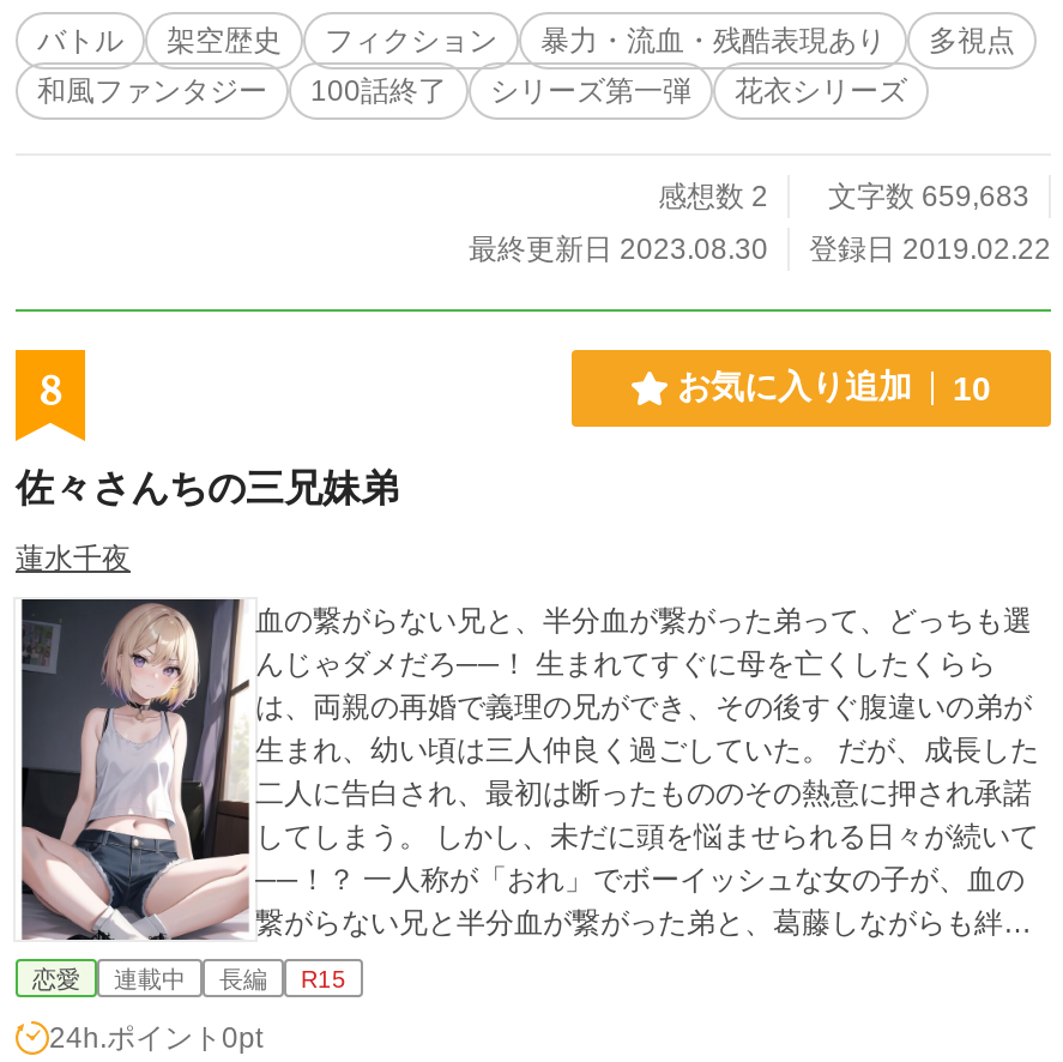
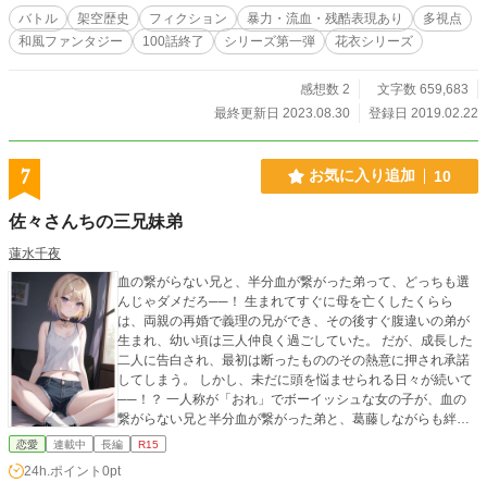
[38,367,62,415] 8 -> [20,166,29,188] 7

